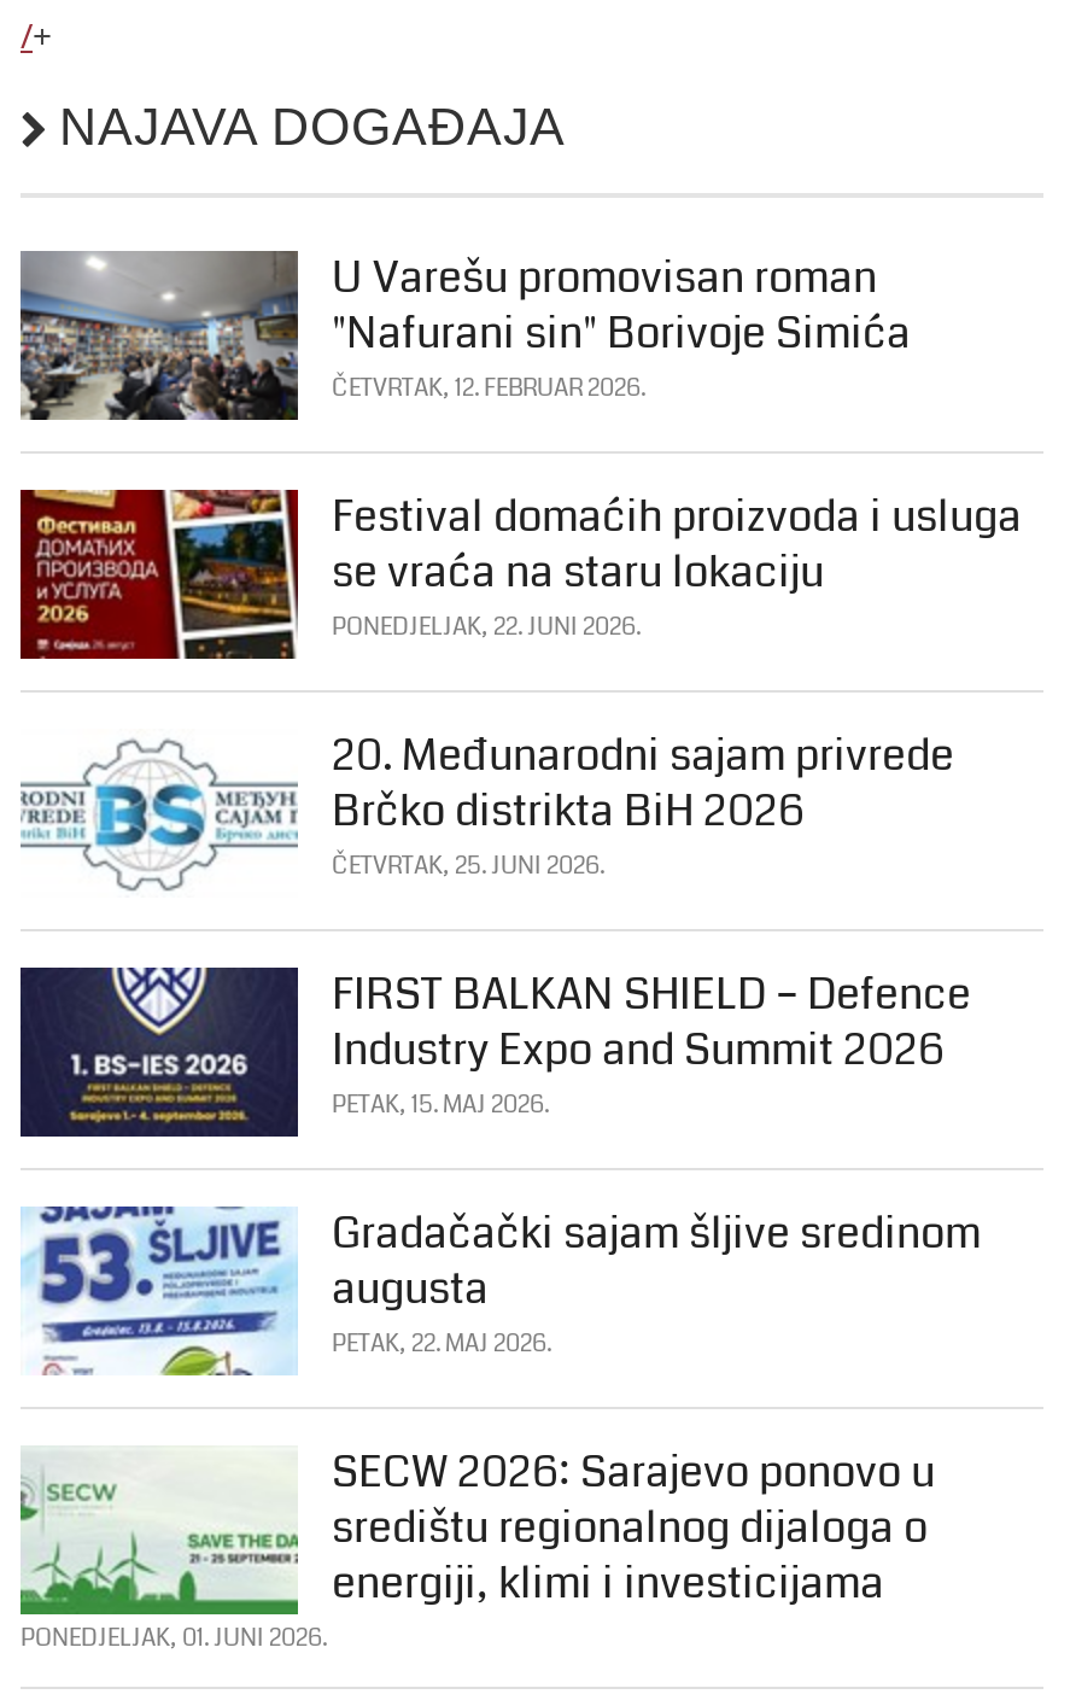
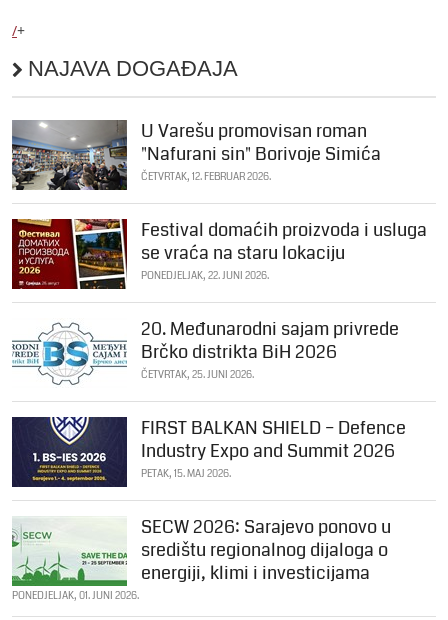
[21,1203,981,1377] [image] | Gradačački sajam šljive sredinom | augusta | PETAK, 22. MAJ 2026. -> none

